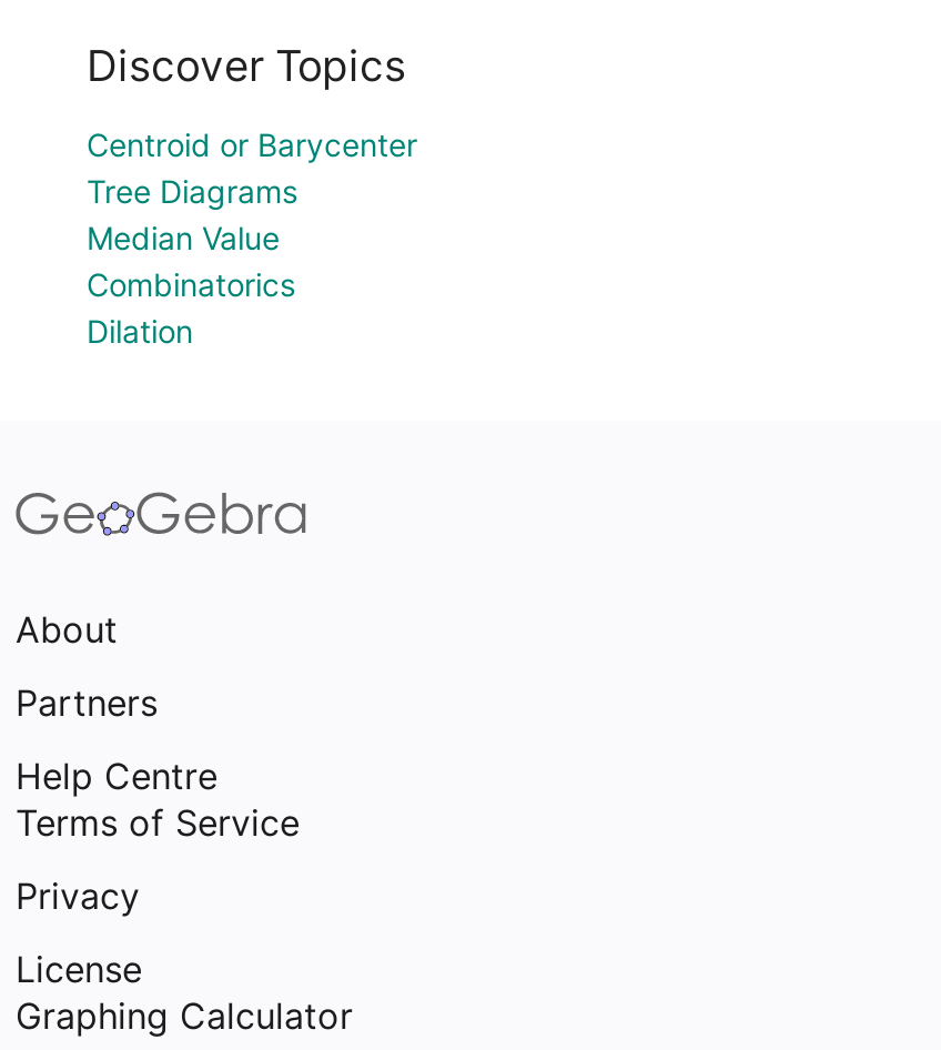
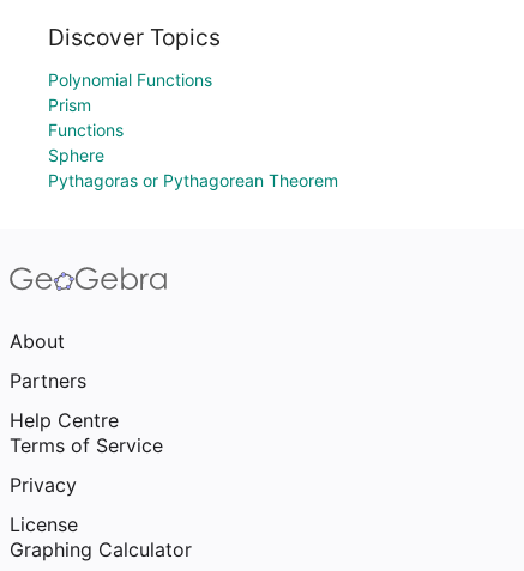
[87,125,417,350] Centroid or Barycenter | Tree Diagrams | Median Value | Combinatorics | Dilation -> [48,69,338,190] Polynomial Functions | Prism | Functions | Sphere | Pythagoras or Pythagorean Theorem

